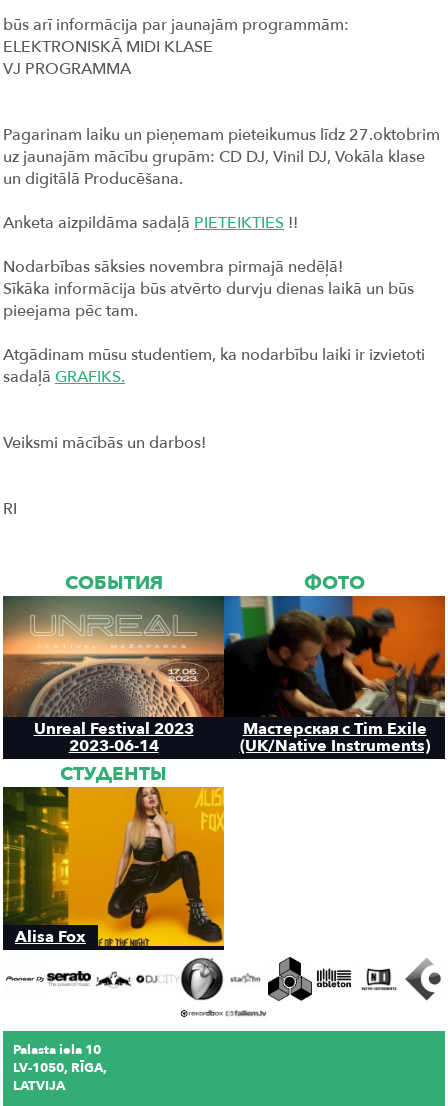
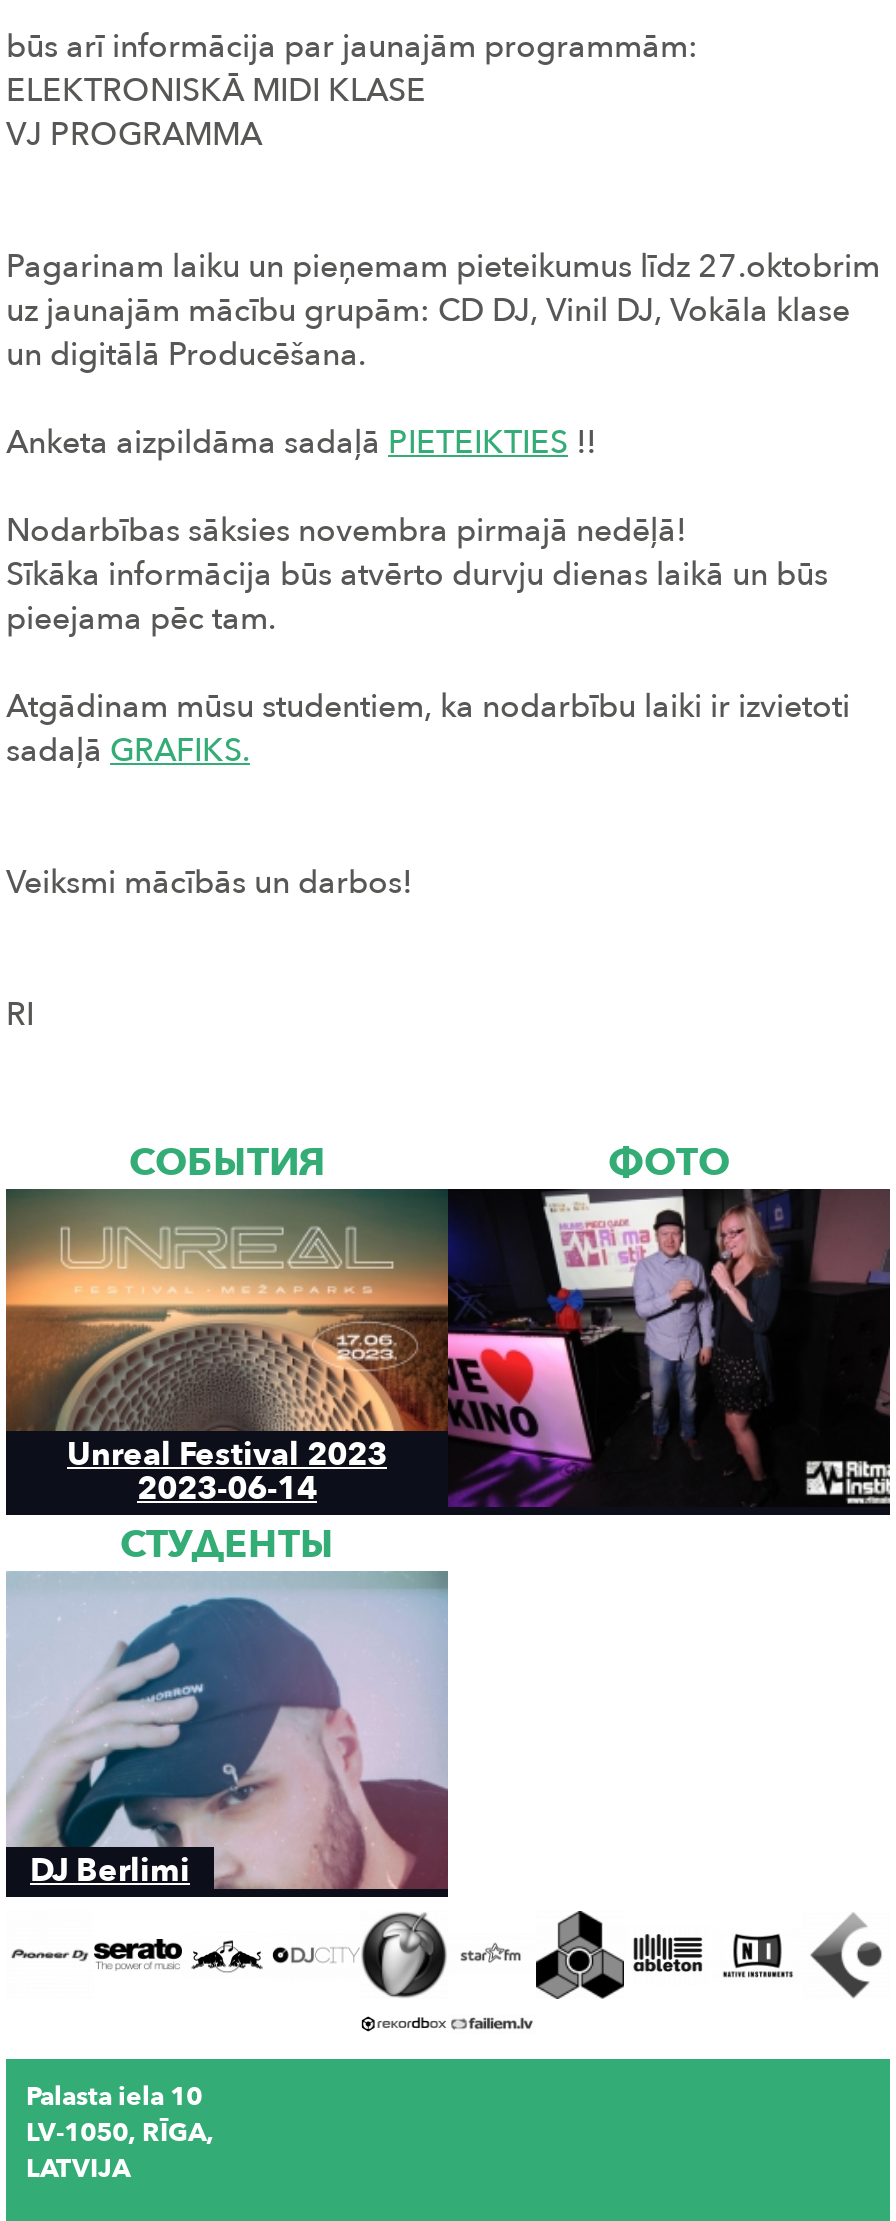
[223,595,445,719] [image] -> [446,1187,890,1437] [image]
[239,718,429,757] Мастерская с Tim Exile | (UK/Native Instruments) -> none
[3,786,225,948] [image] | Alisa Fox -> [6,1569,450,1893] [image] | DJ Berlimi

